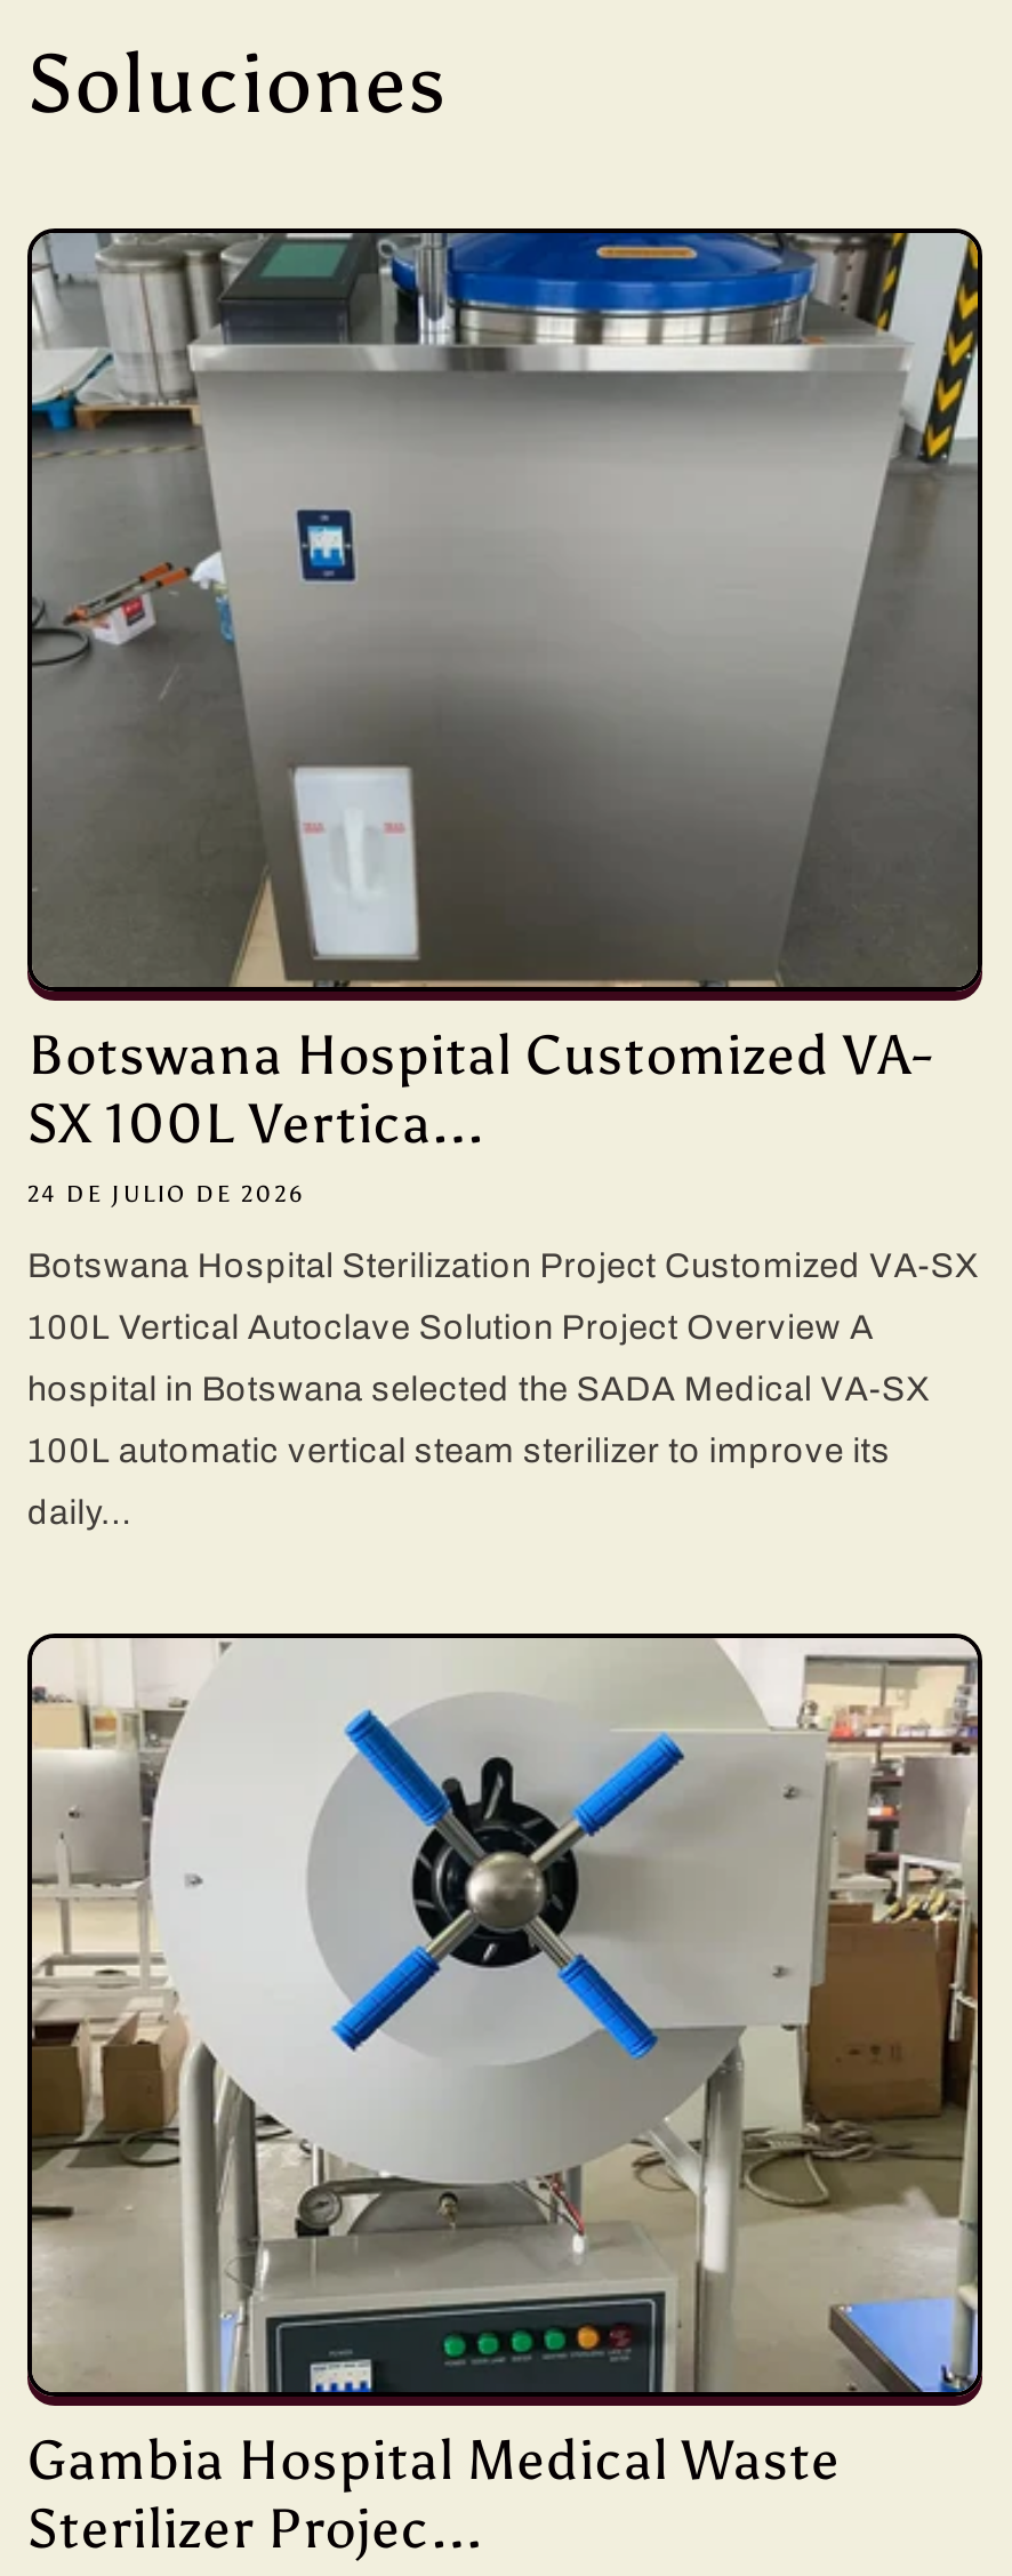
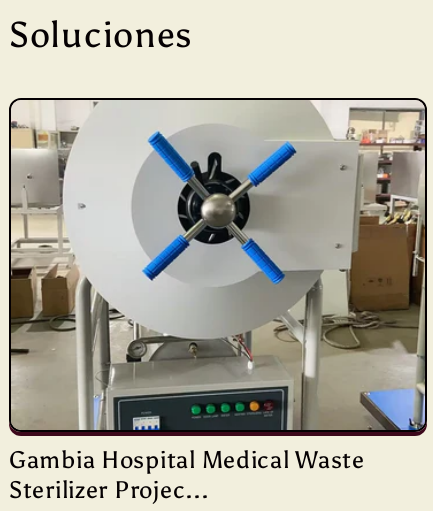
[27,231,980,1531] [image] | Botswana Hospital Customized VA- | SX 100L Vertica... | 24 DE JULIO DE 2026 | Botswana Hospital Sterilization Project Customized VA-SX | 100L Vertical Autoclave Solution Project Overview A | hospital in Botswana selected the SADA Medical VA-SX | 100L automatic vertical steam sterilizer to improve its | daily... -> none

